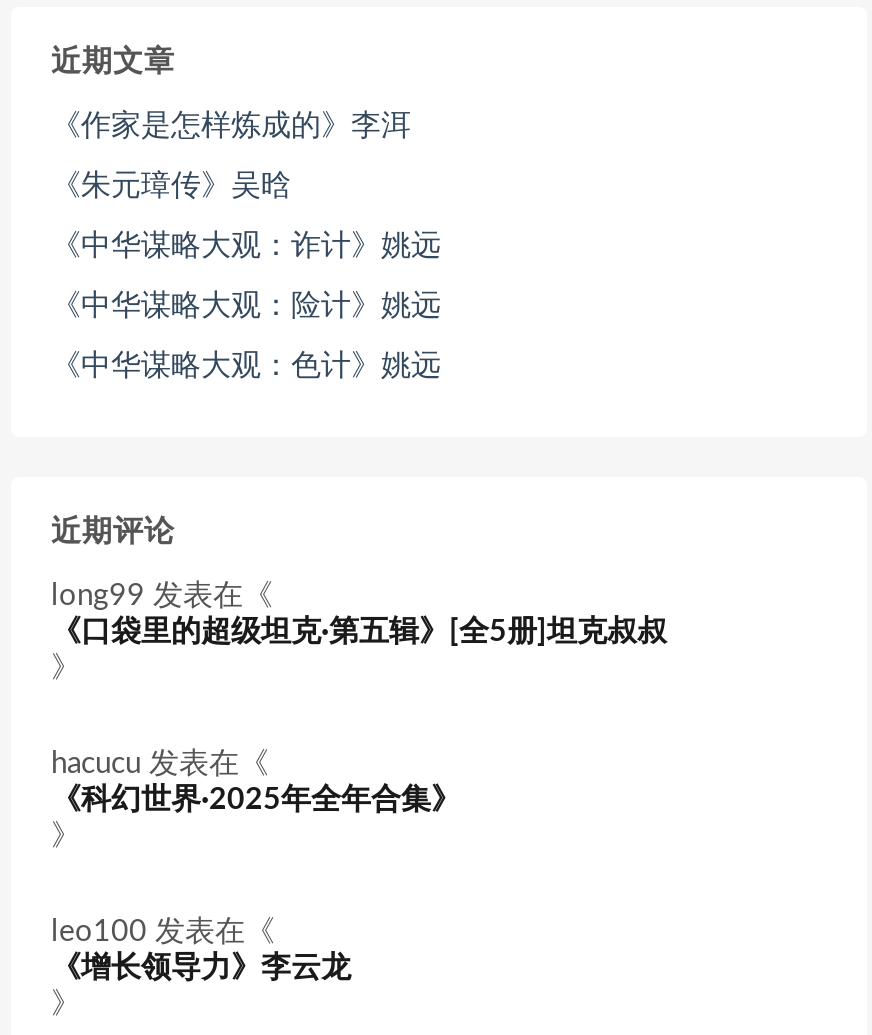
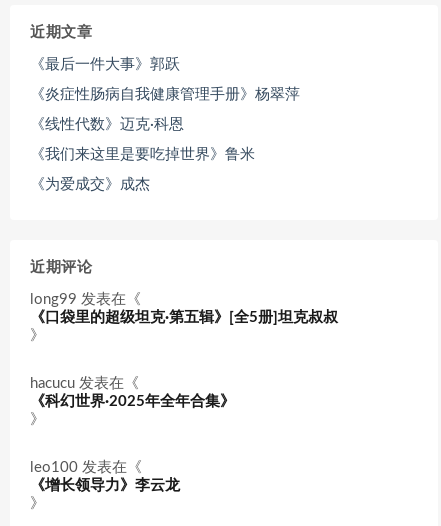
[51,111,411,141] 《作家是怎样炼成的》李洱 -> [30,57,180,72] 《最后一件大事》郭跃
[51,171,291,201] 《朱元璋传》吴晗 -> [30,87,300,102] 《炎症性肠病自我健康管理手册》杨翠萍
[51,231,441,261] 《中华谋略大观：诈计》姚远 -> [30,117,184,132] 《线性代数》迈克·科恩
[51,291,441,321] 《中华谋略大观：险计》姚远 -> [30,147,255,162] 《我们来这里是要吃掉世界》鲁米
[51,351,441,381] 《中华谋略大观：色计》姚远 -> [30,177,150,192] 《为爱成交》成杰

